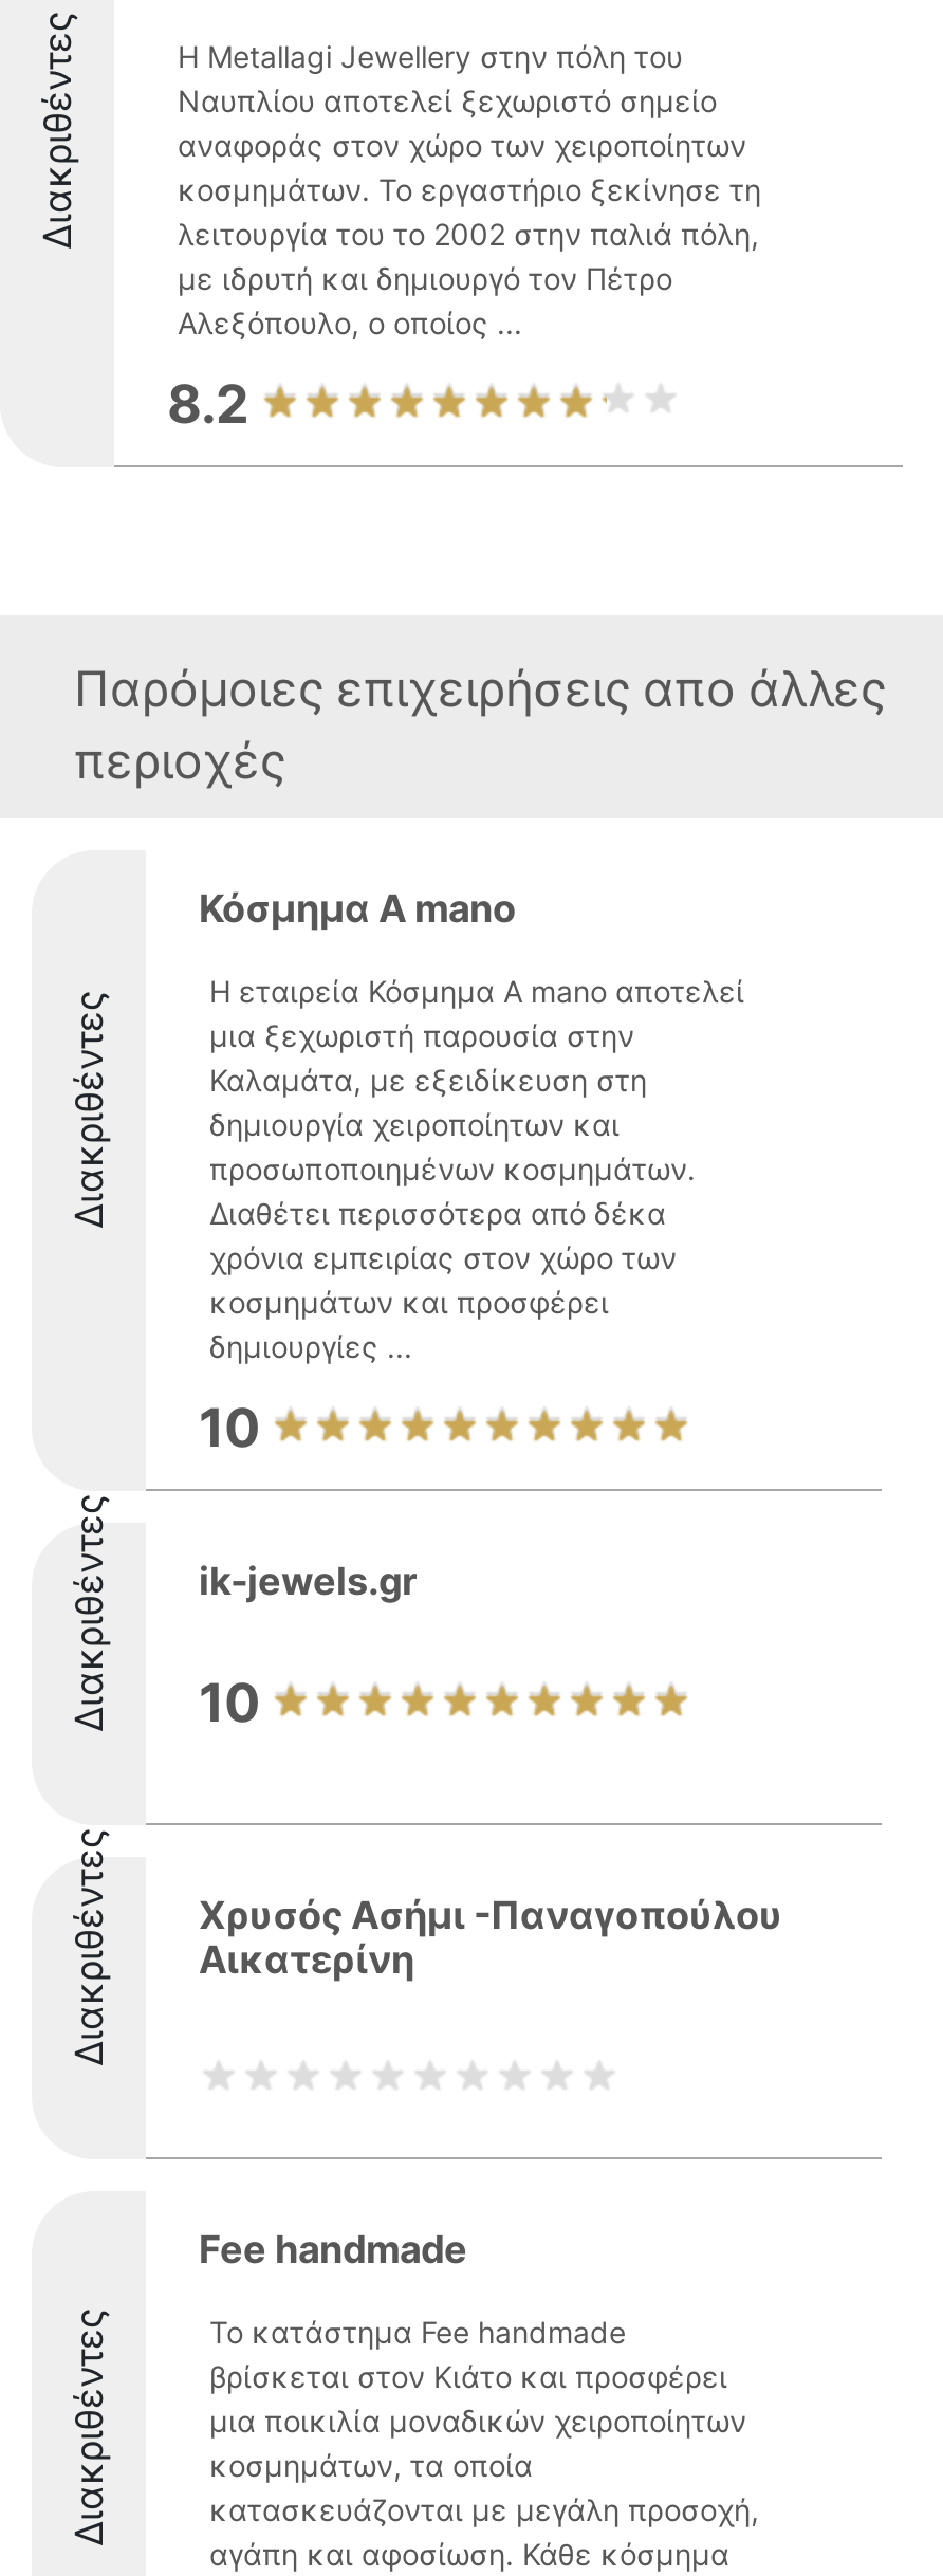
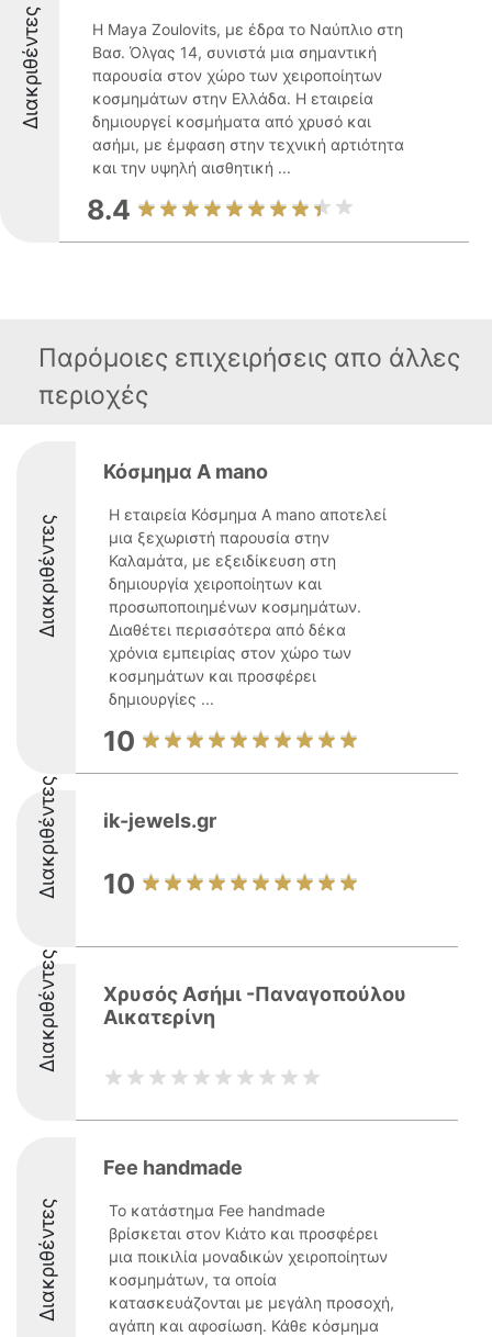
[178,38,761,341] Η Metallagi Jewellery στην πόλη του | Ναυπλίου αποτελεί ξεχωριστό σημείο | αναφοράς στον χώρο των χειροποίητων | κοσμημάτων. Το εργαστήριο ξεκίνησε τη | λειτουργία του το 2002 στην παλιά πόλη, | με ιδρυτή και δημιουργό τον Πέτρο | Αλεξόπουλο, ο οποίος ... -> [92,20,404,177] Η Maya Zoulovits, με έδρα το Ναύπλιο στη | Βασ. Όλγας 14, συνιστά μια σημαντική | παρουσία στον χώρο των χειροποίητων | κοσμημάτων στην Ελλάδα. Η εταιρεία | δημιουργεί κοσμήματα από χρυσό και | ασήμι, με έμφαση στην τεχνική αρτιότητα | και την υψηλή αισθητική ...
[167,372,249,436] 8.2 -> [87,193,131,226] 8.4

